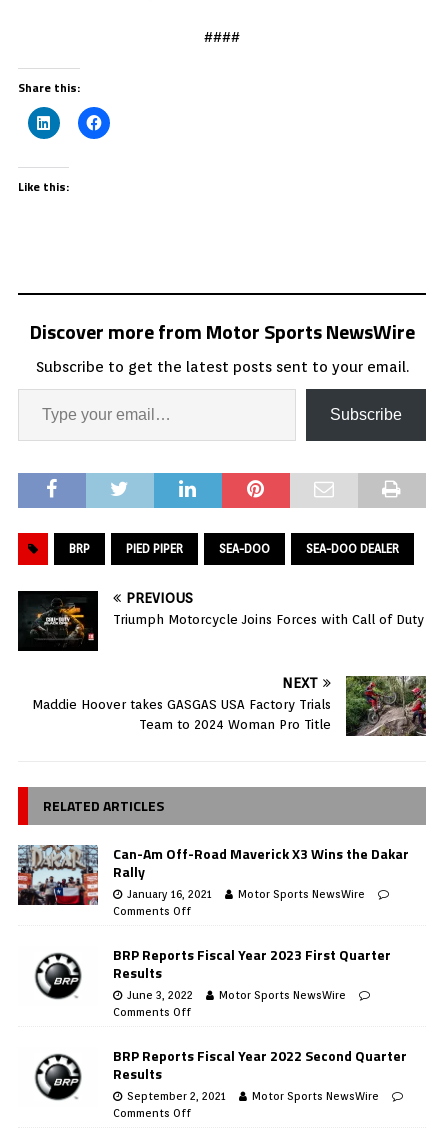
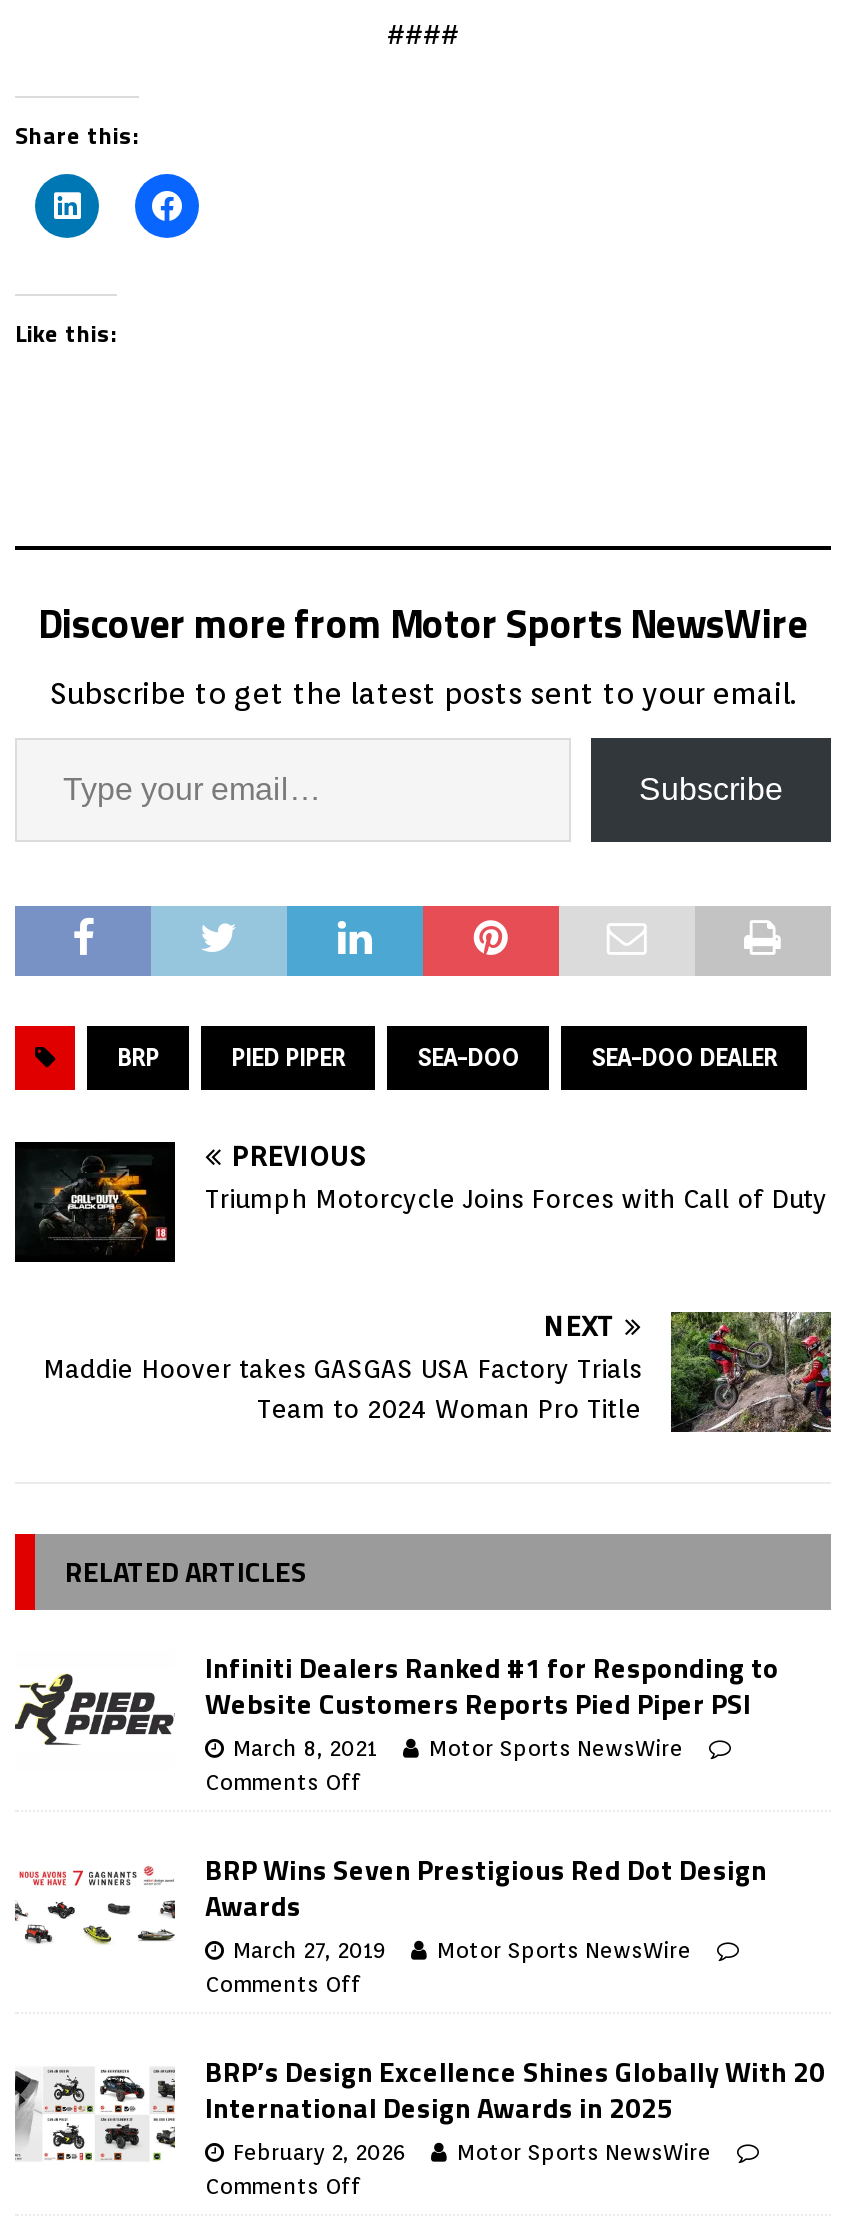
[17,843,409,906] [image] | Can-Am Off-Road Maverick X3 Wins the Dakar | Rally | January 16, 2021 -> [15,1647,779,1771] [image] | Infiniti Dealers Ranked #1 for Responding to | Website Customers Reports Pied Piper PSI | March 8, 2021
[18,944,391,1002] [image] | BRP Reports Fiscal Year 2023 First Quarter | Results | June 3, 2022 -> [13,1849,767,1965] [image] | BRP Wins Seven Prestigious Red Dot Design | Awards | March 27, 2019
[18,1045,407,1103] [image] | BRP Reports Fiscal Year 2022 Second Quarter | Results | September 2, 2021 -> [13,2051,825,2167] [image] | BRP’s Design Excellence Shines Globally With 20 | International Design Awards in 2025 | February 2, 2026

